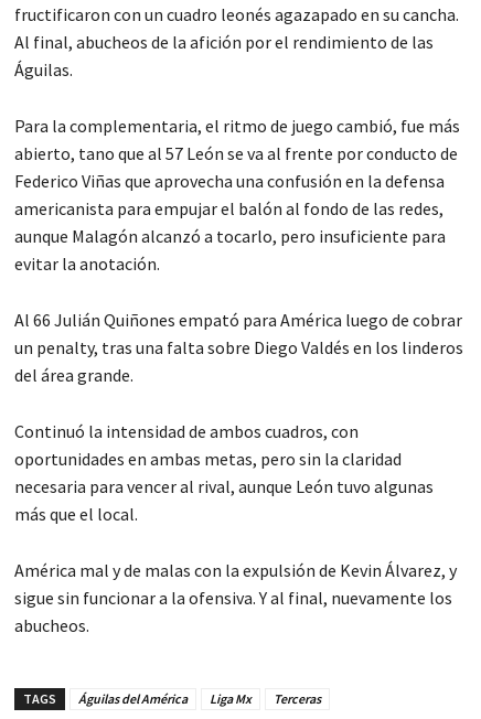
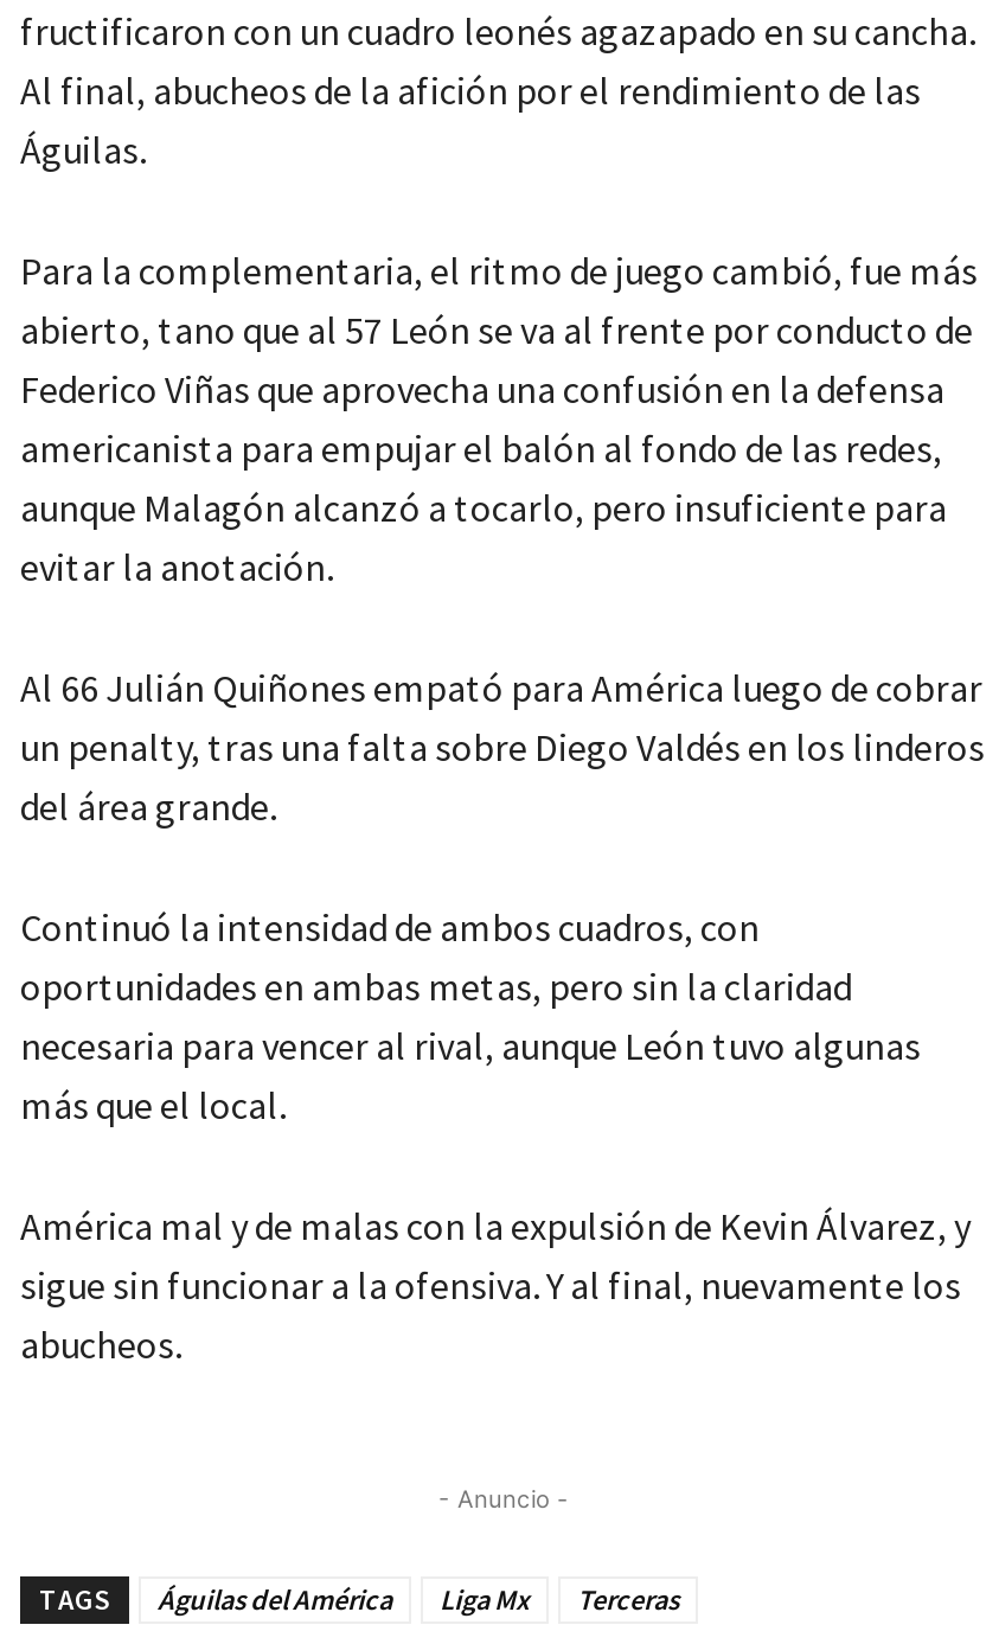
none -> [438,1484,569,1513] - Anuncio -

